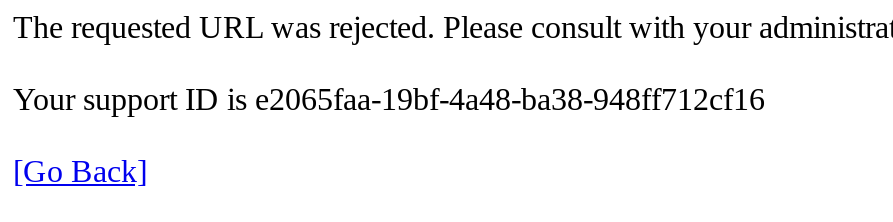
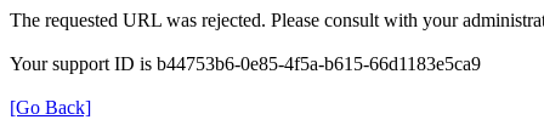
[13,82,765,116] Your support ID is e2065faa-19bf-4a48-ba38-948ff712cf16 -> [10,53,481,74] Your support ID is b44753b6-0e85-4f5a-b615-66d1183e5ca9

